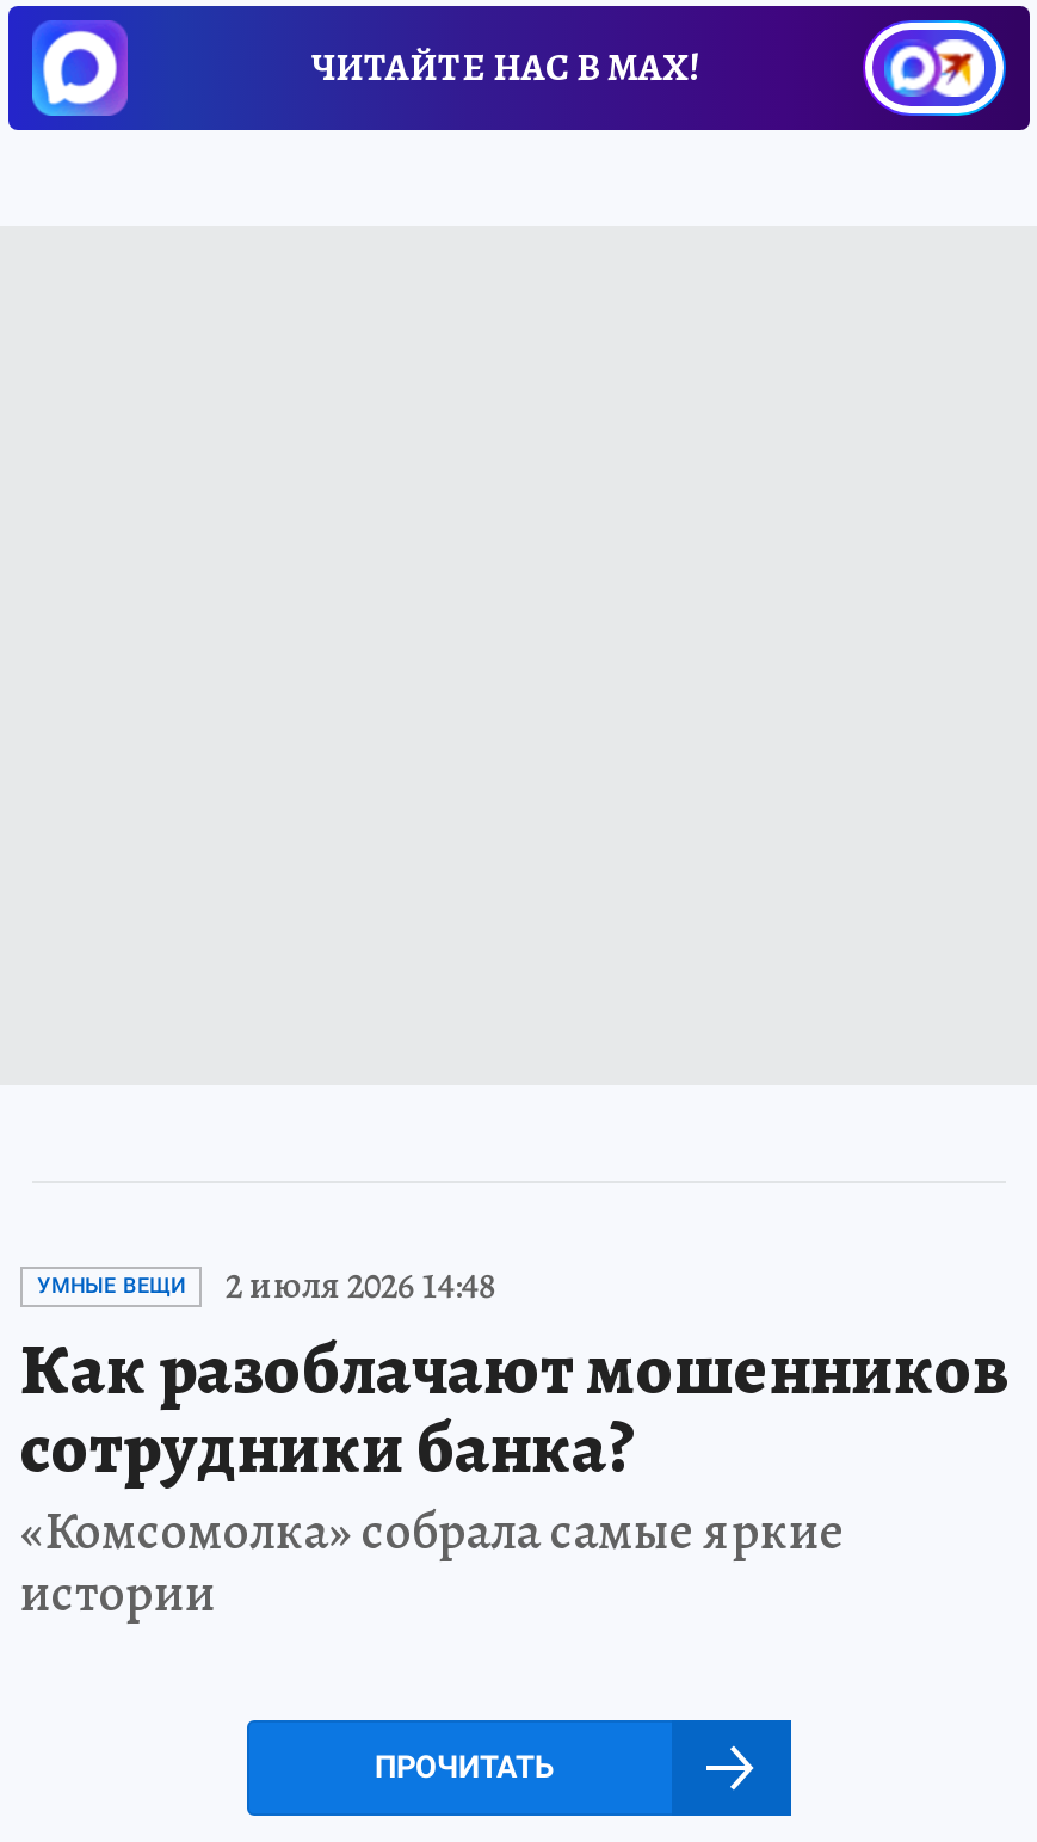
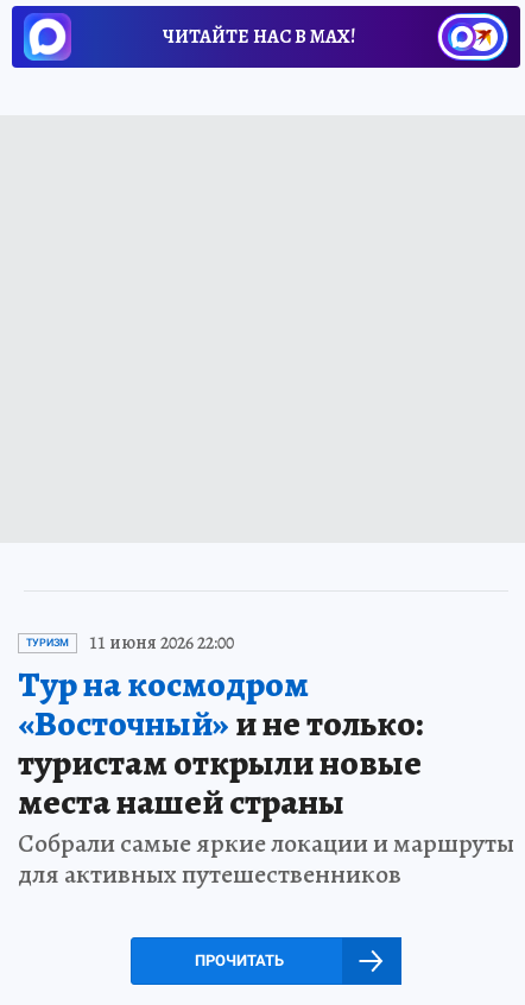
[20,1260,1011,1630] УМНЫЕ ВЕЩИ | 2 июля 2026 14:48 | Как разоблачают мошенников | сотрудники банка? | «Комсомолка» собрала самые яркие | истории -> [18,630,514,892] ТУРИЗМ | 11 июня 2026 22:00 | Тур на космодром | «Восточный»и не только: | туристам открыли новые | места нашей страны | Собрали самые яркие локации и маршруты | для активных путешественников

